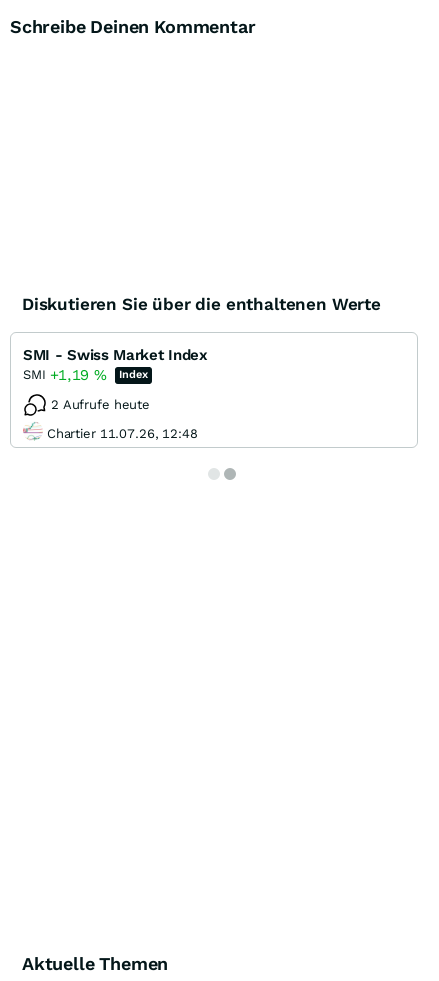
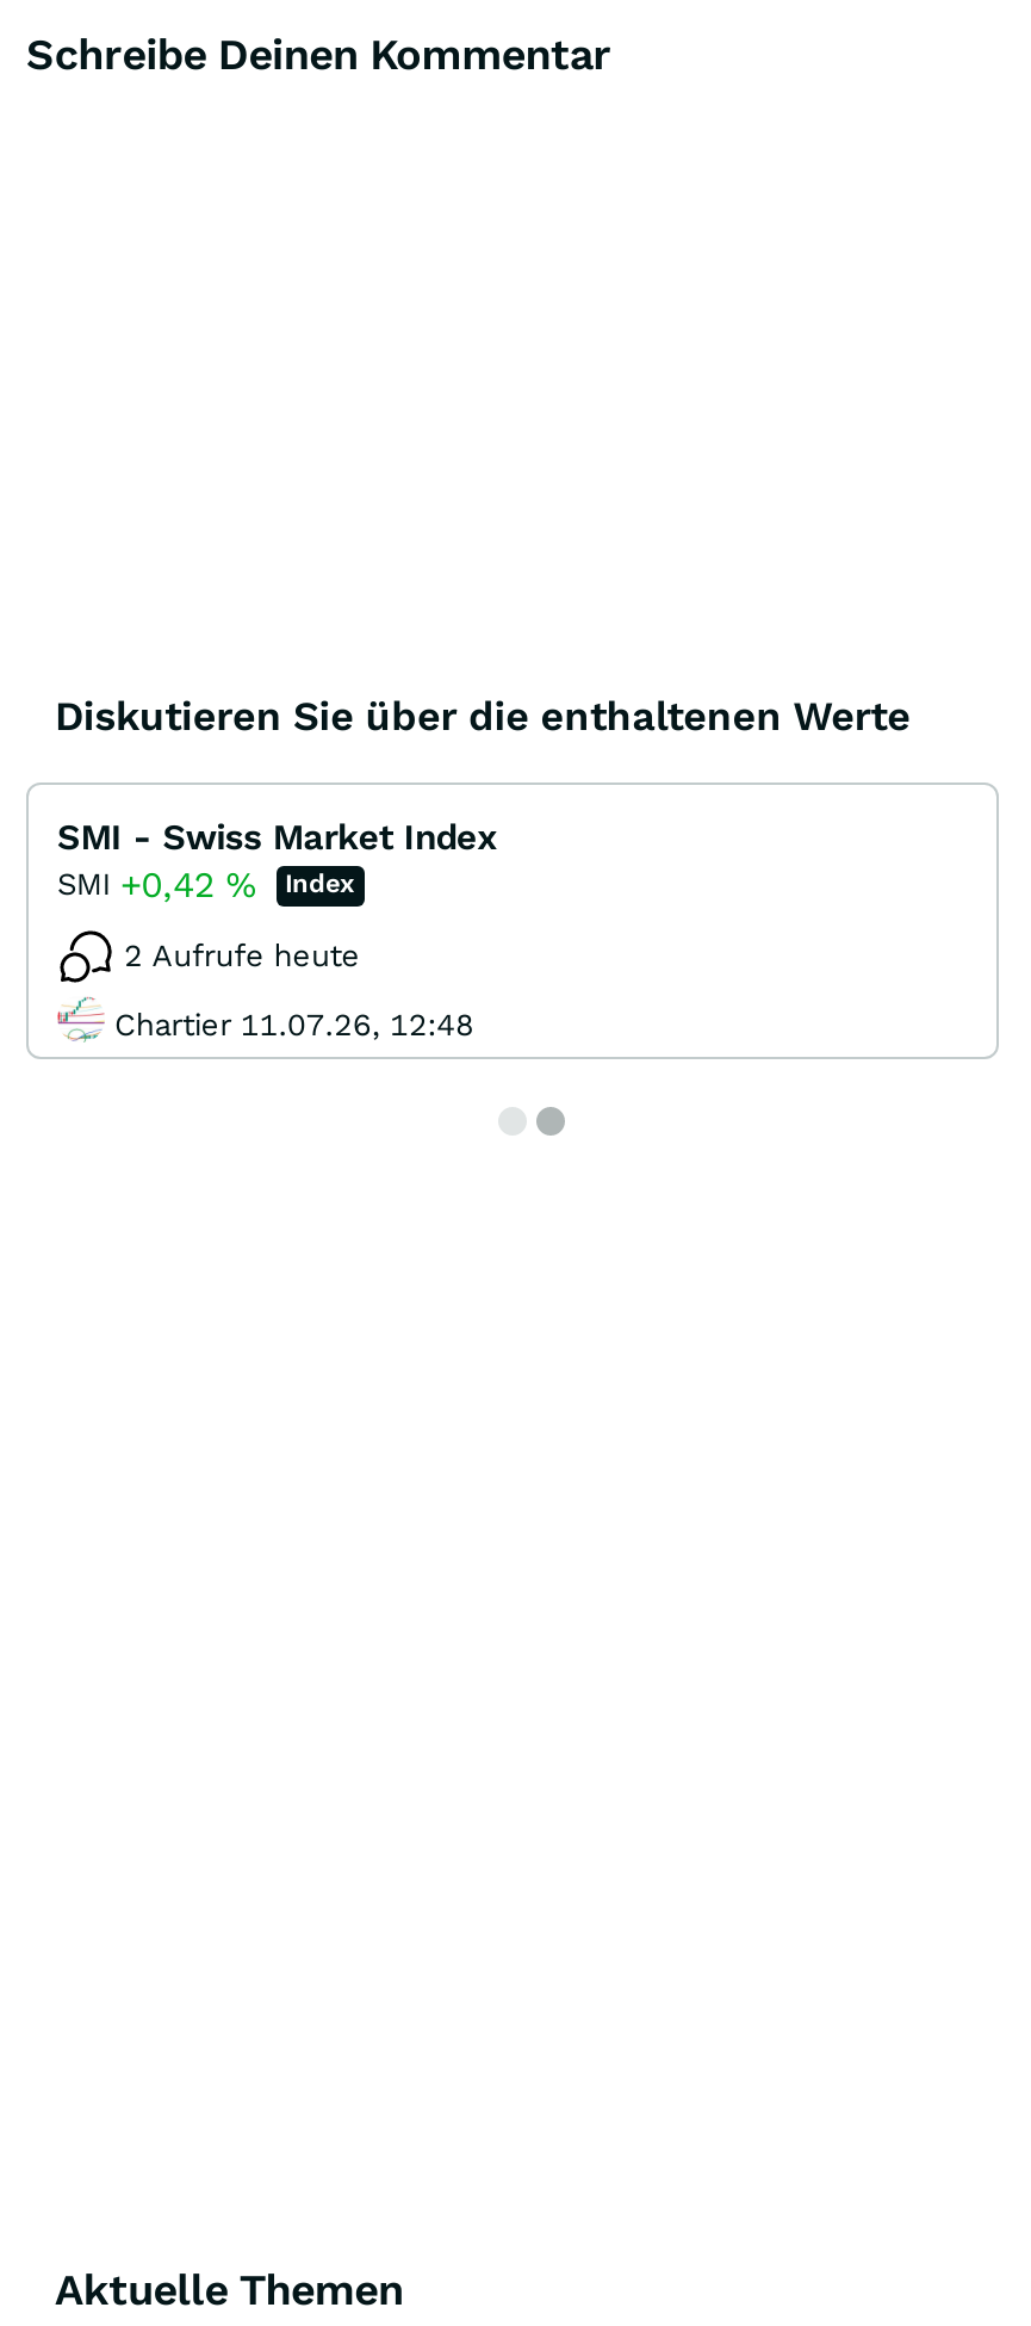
[23,366,147,384] SMI +1,19% Index -> [57,864,354,907] SMI +0,42% Index

